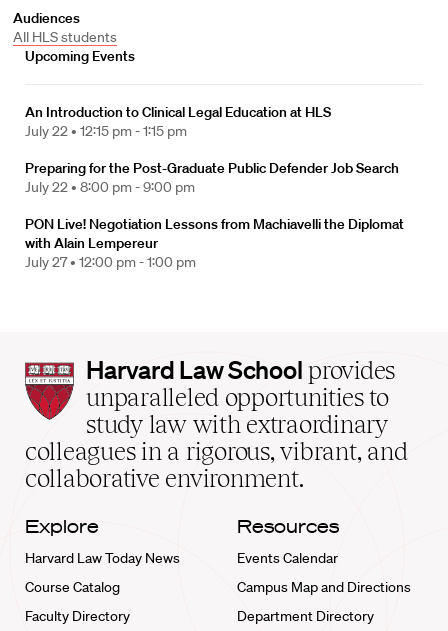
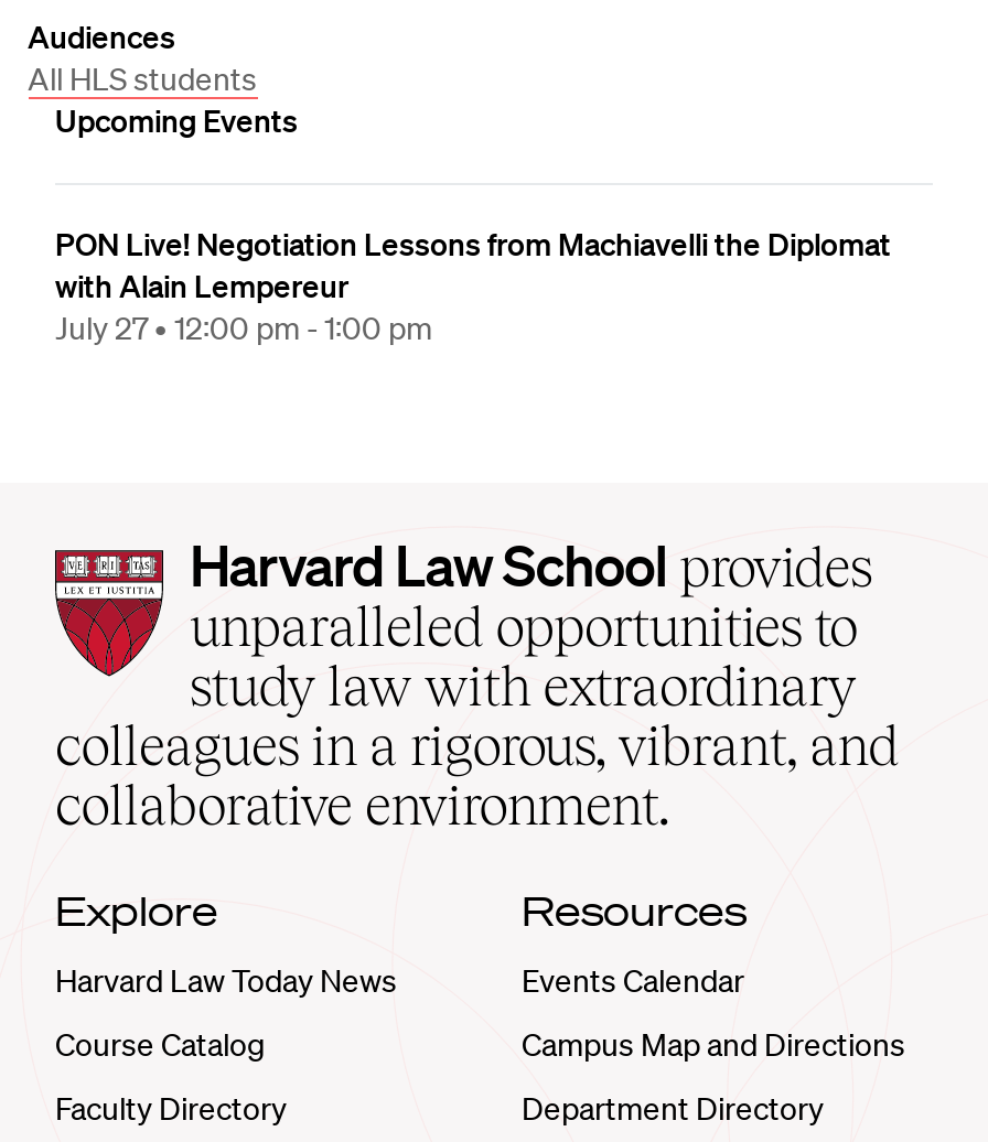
[25,103,399,196] An Introduction to Clinical Legal Education at HLS | July 22 • 12:15 pm - 1:15 pm | Preparing for the Post-Graduate Public Defender Job Search | July 22 • 8:00 pm - 9:00 pm -> none

